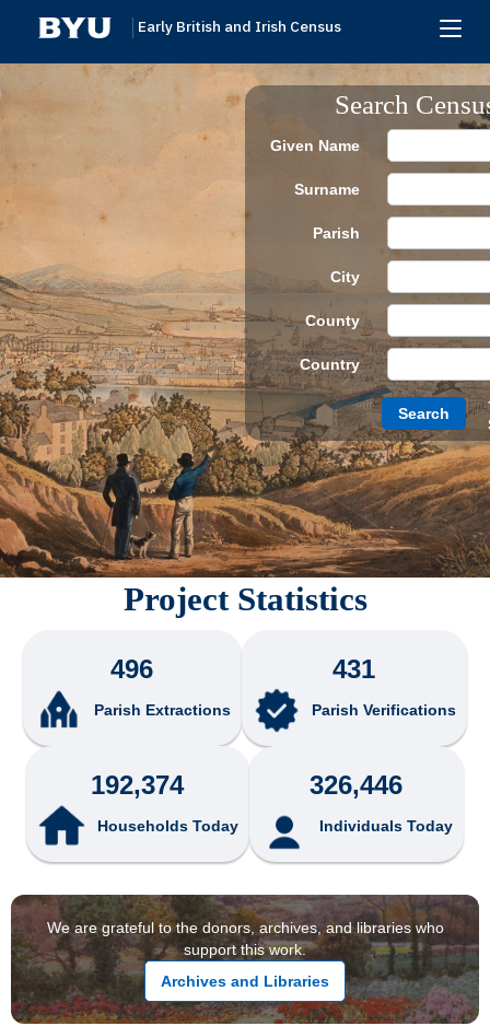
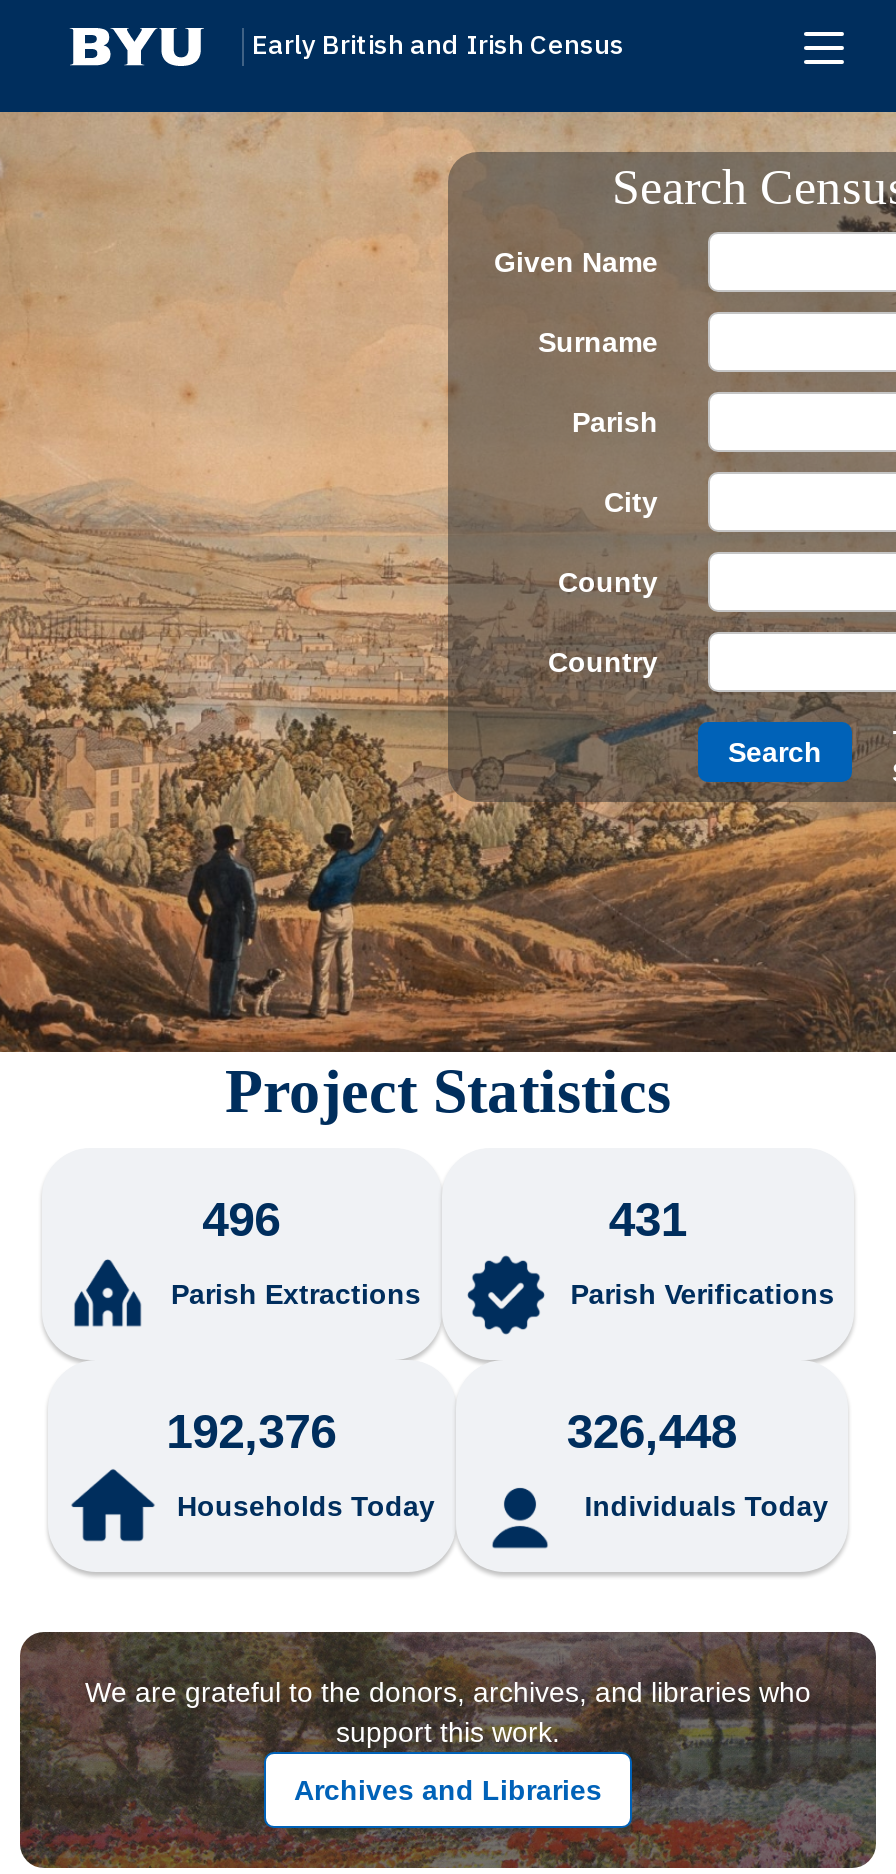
[91,770,184,799] 192,374 -> [166,1404,336,1458] 192,376
[310,770,403,799] 326,446 -> [567,1404,737,1458] 326,448

